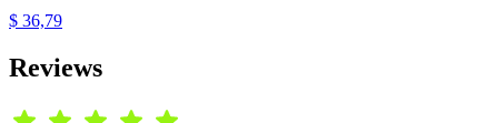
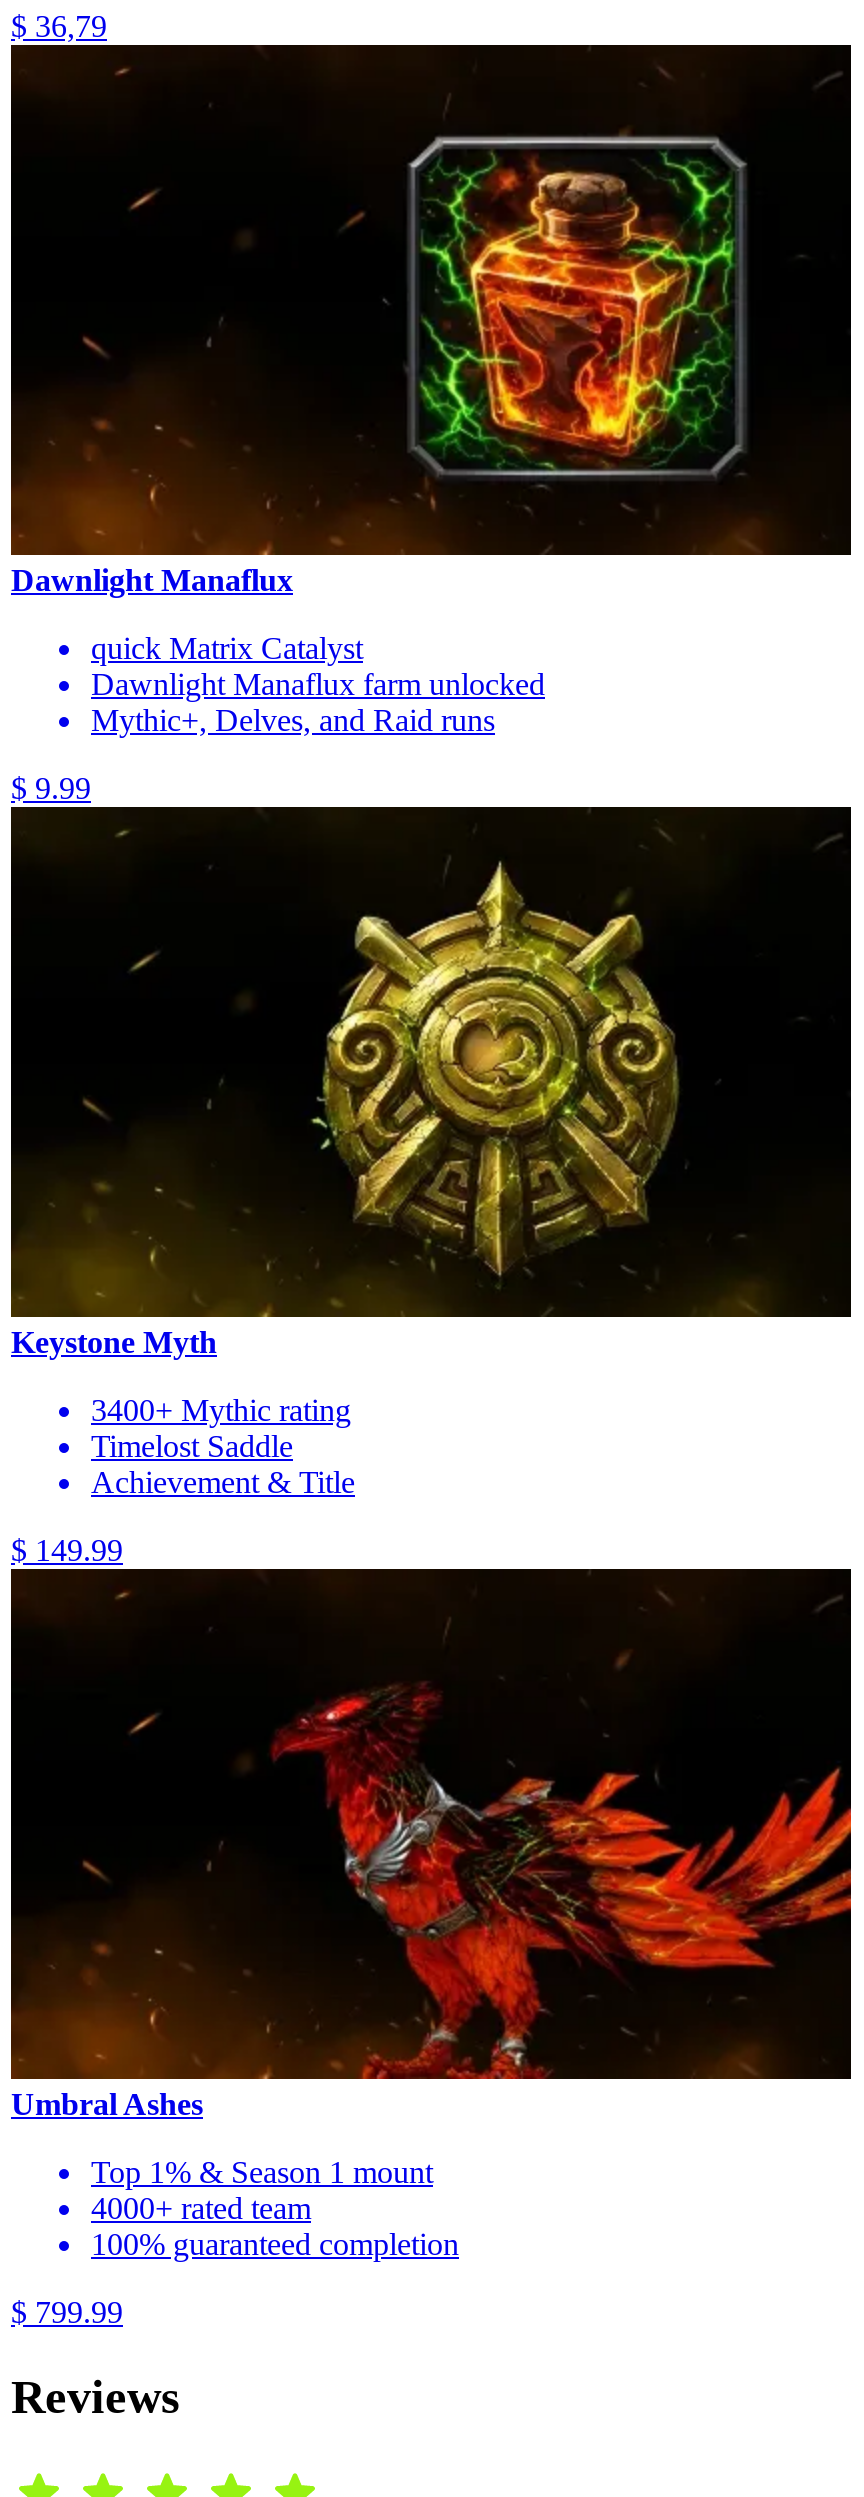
none -> [9,43,853,805] [image] | Dawnlight Manaflux | quick Matrix Catalyst | Dawnlight Manaflux farm unlocked | Mythic+, Delves, and Raid runs | $ 9.99
none -> [9,805,853,1567] [image] | Keystone Myth | 3400+ Mythic rating | Timelost Saddle | Achievement & Title | $ 149.99
none -> [9,1567,853,2329] [image] | Umbral Ashes | Top 1% & Season 1 mount | 4000+ rated team | 100% guaranteed completion | $ 799.99

